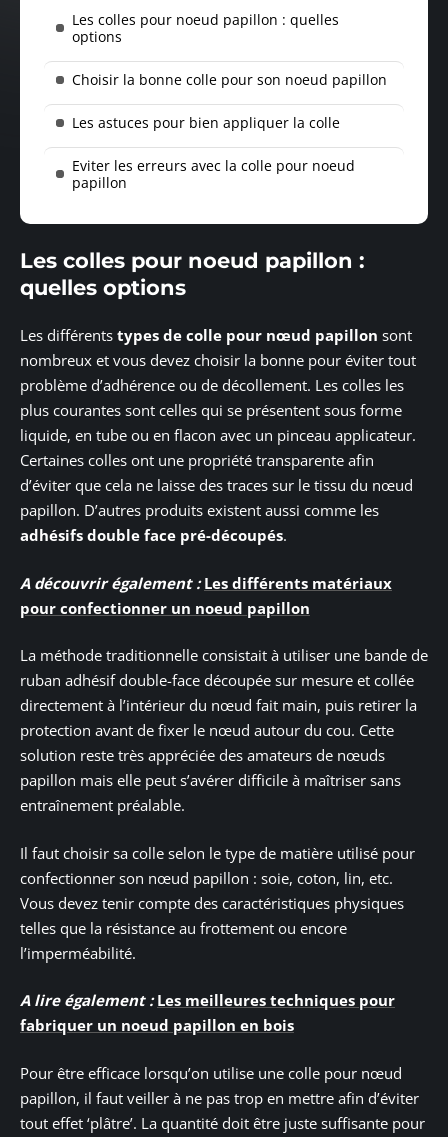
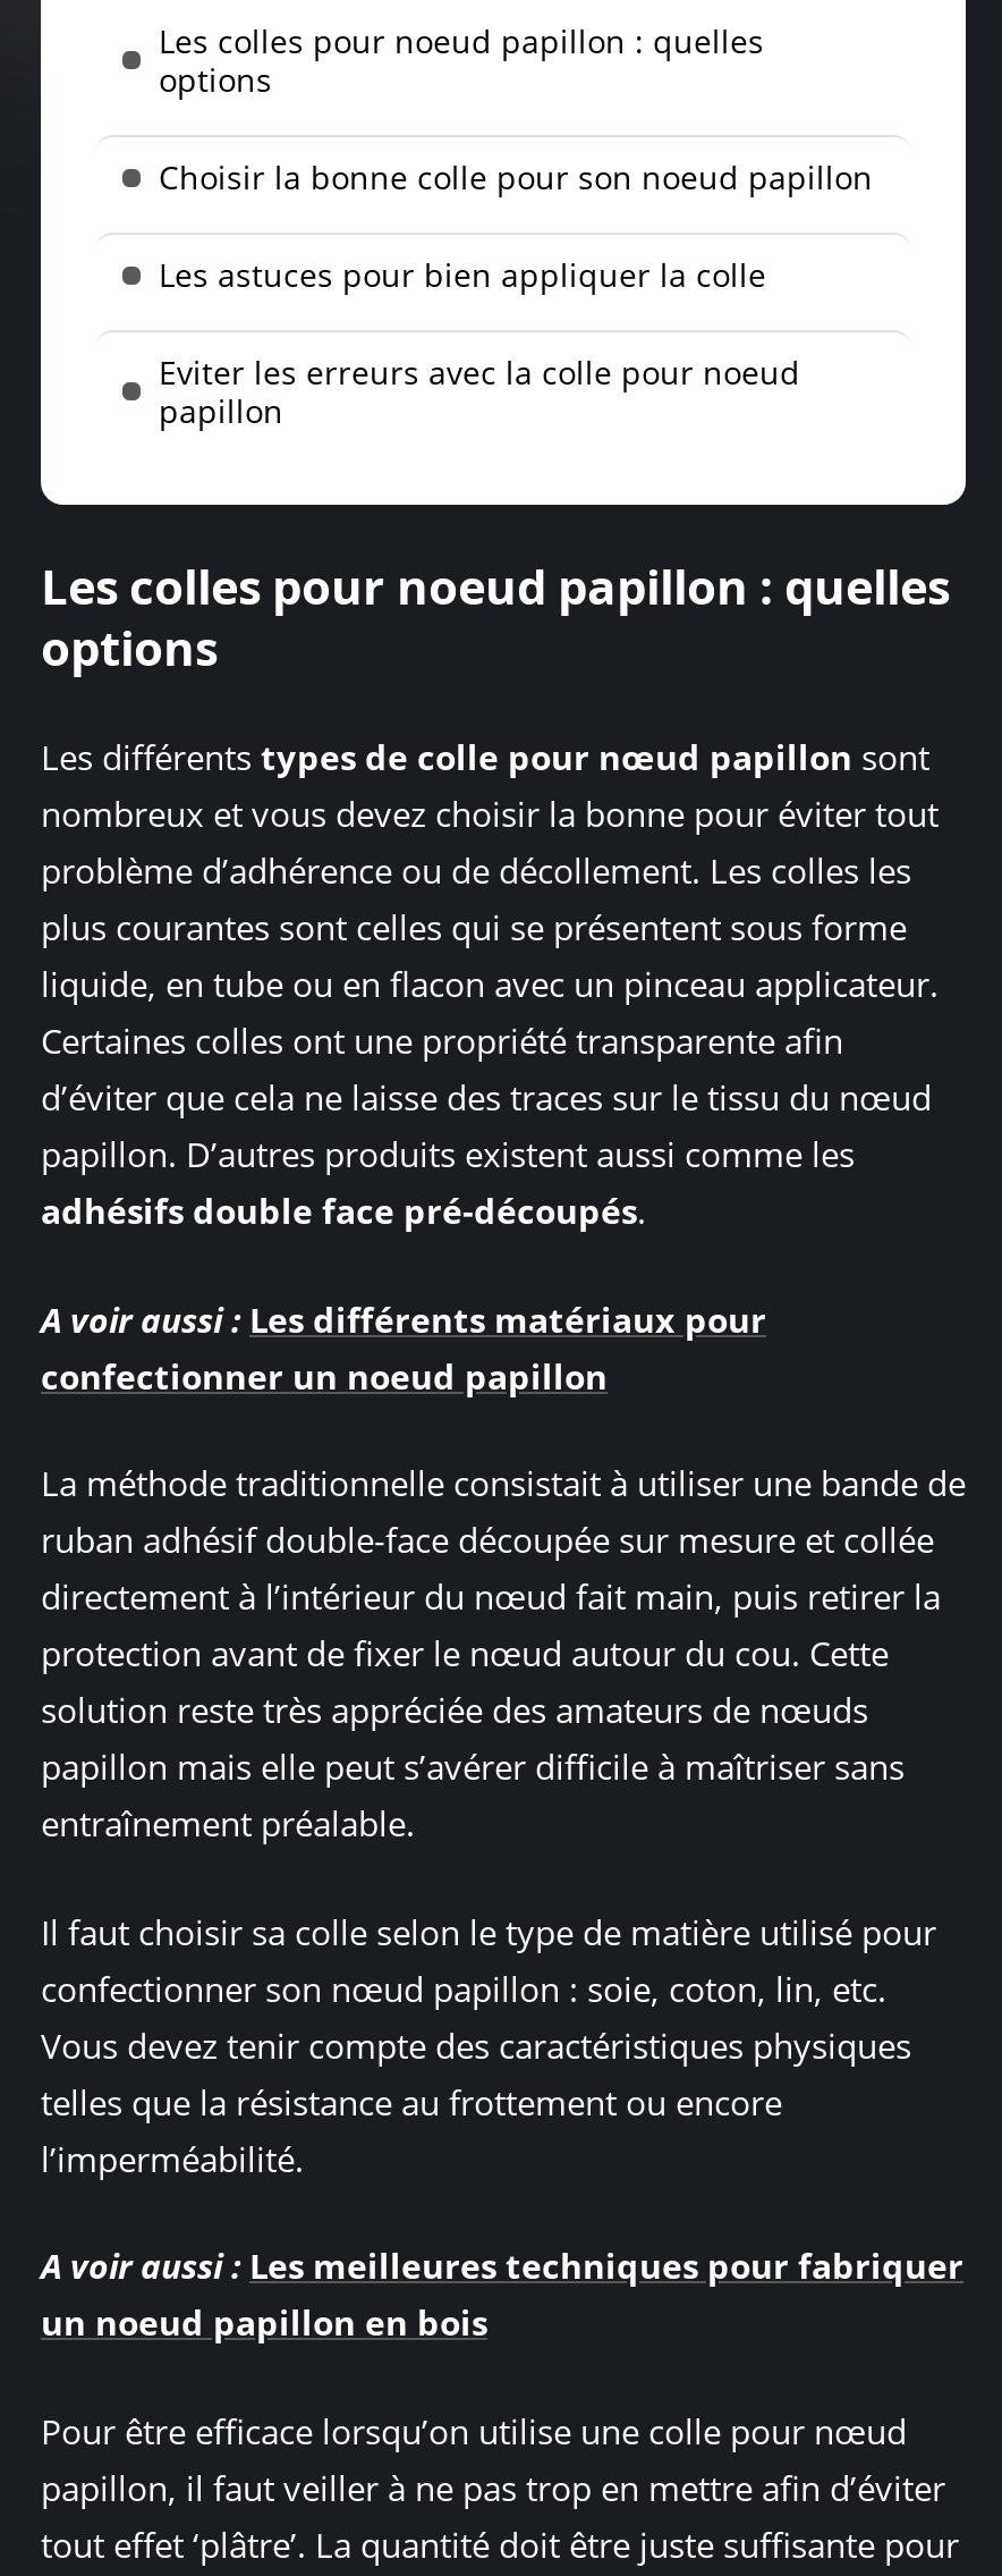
[20,573,392,618] A découvrir également : Les différents matériaux | pour confectionner un noeud papillon -> [41,1297,766,1399] A voir aussi : Les différents matériaux pour | confectionner un noeud papillon
[20,990,395,1035] A lire également : Les meilleures techniques pour | fabriquer un noeud papillon en bois -> [41,2244,963,2346] A voir aussi : Les meilleures techniques pour fabriquer | un noeud papillon en bois

